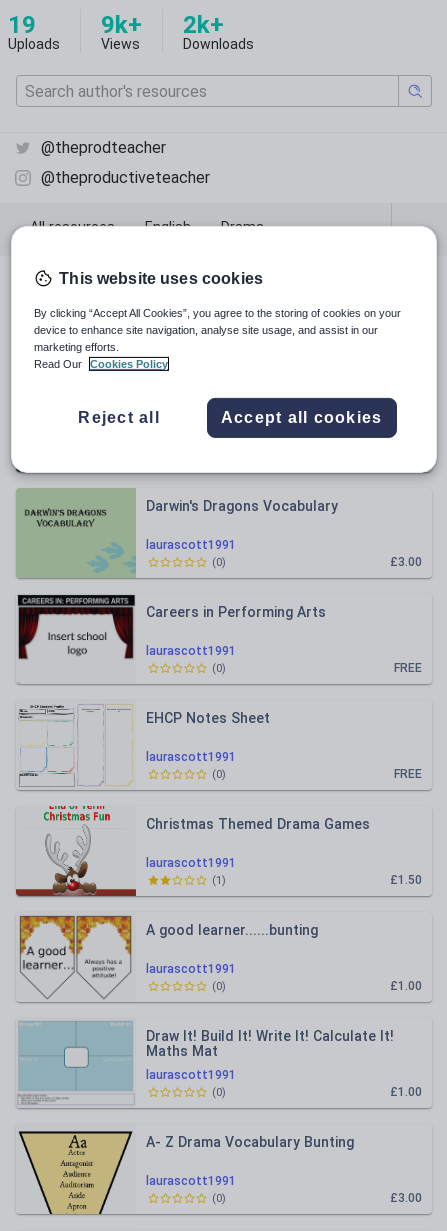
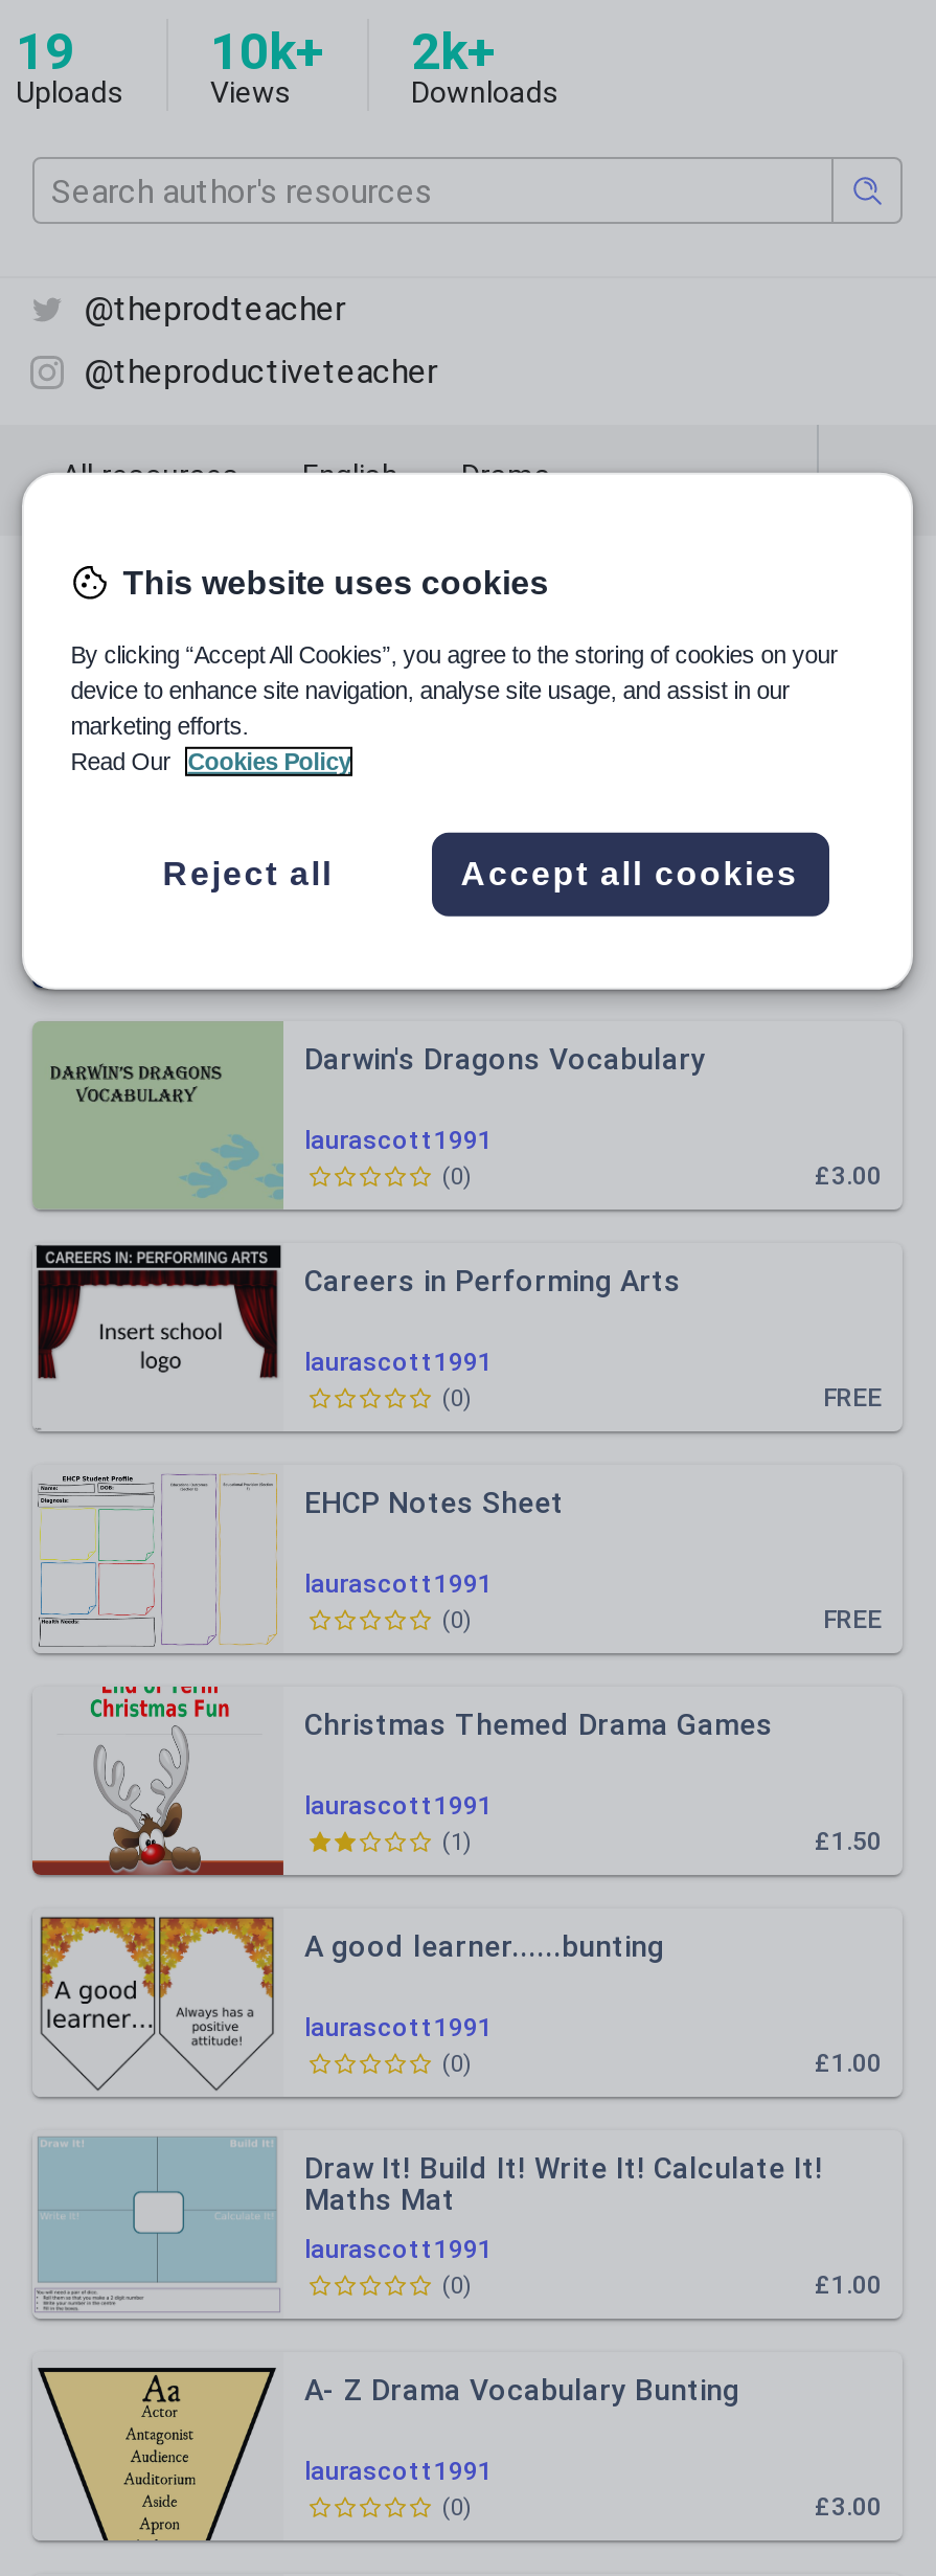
[101,10,224,39] 9k+ 2k+ -> [210,21,497,82] 10k+ 2k+

